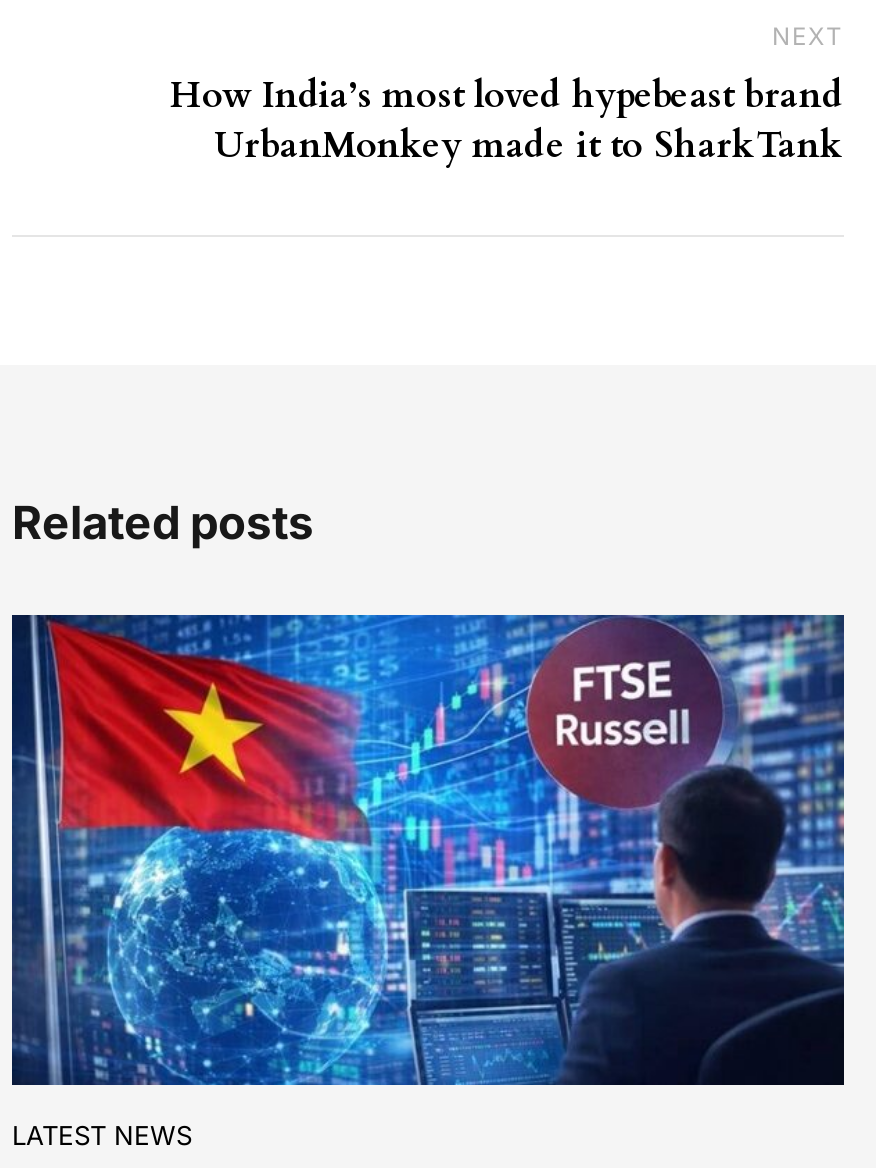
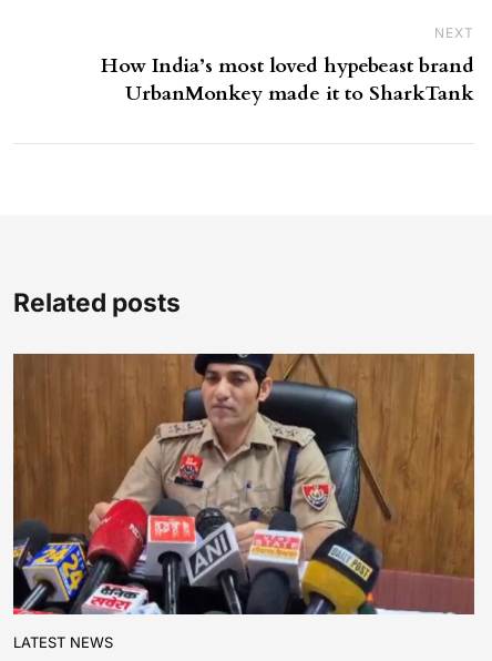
[10,613,846,1087] [image] -> [12,353,475,616] [image]

